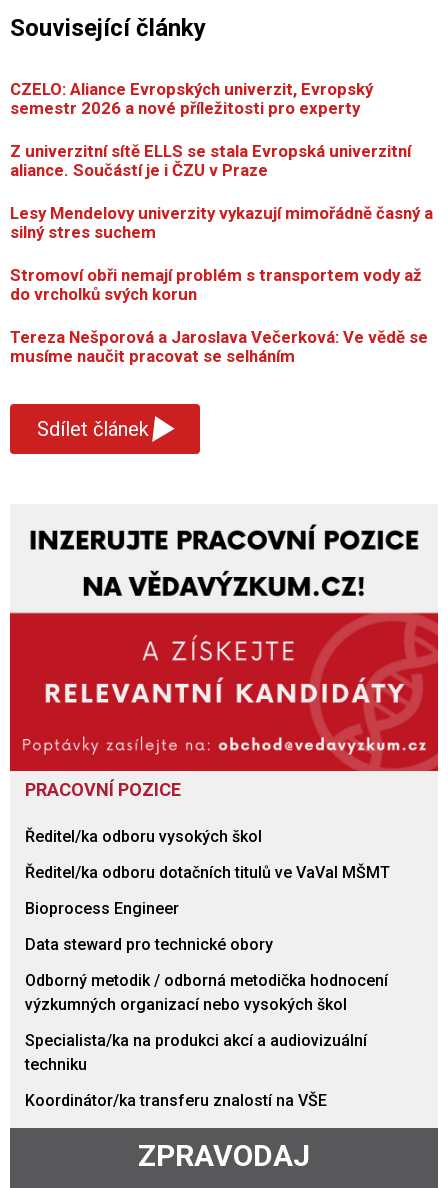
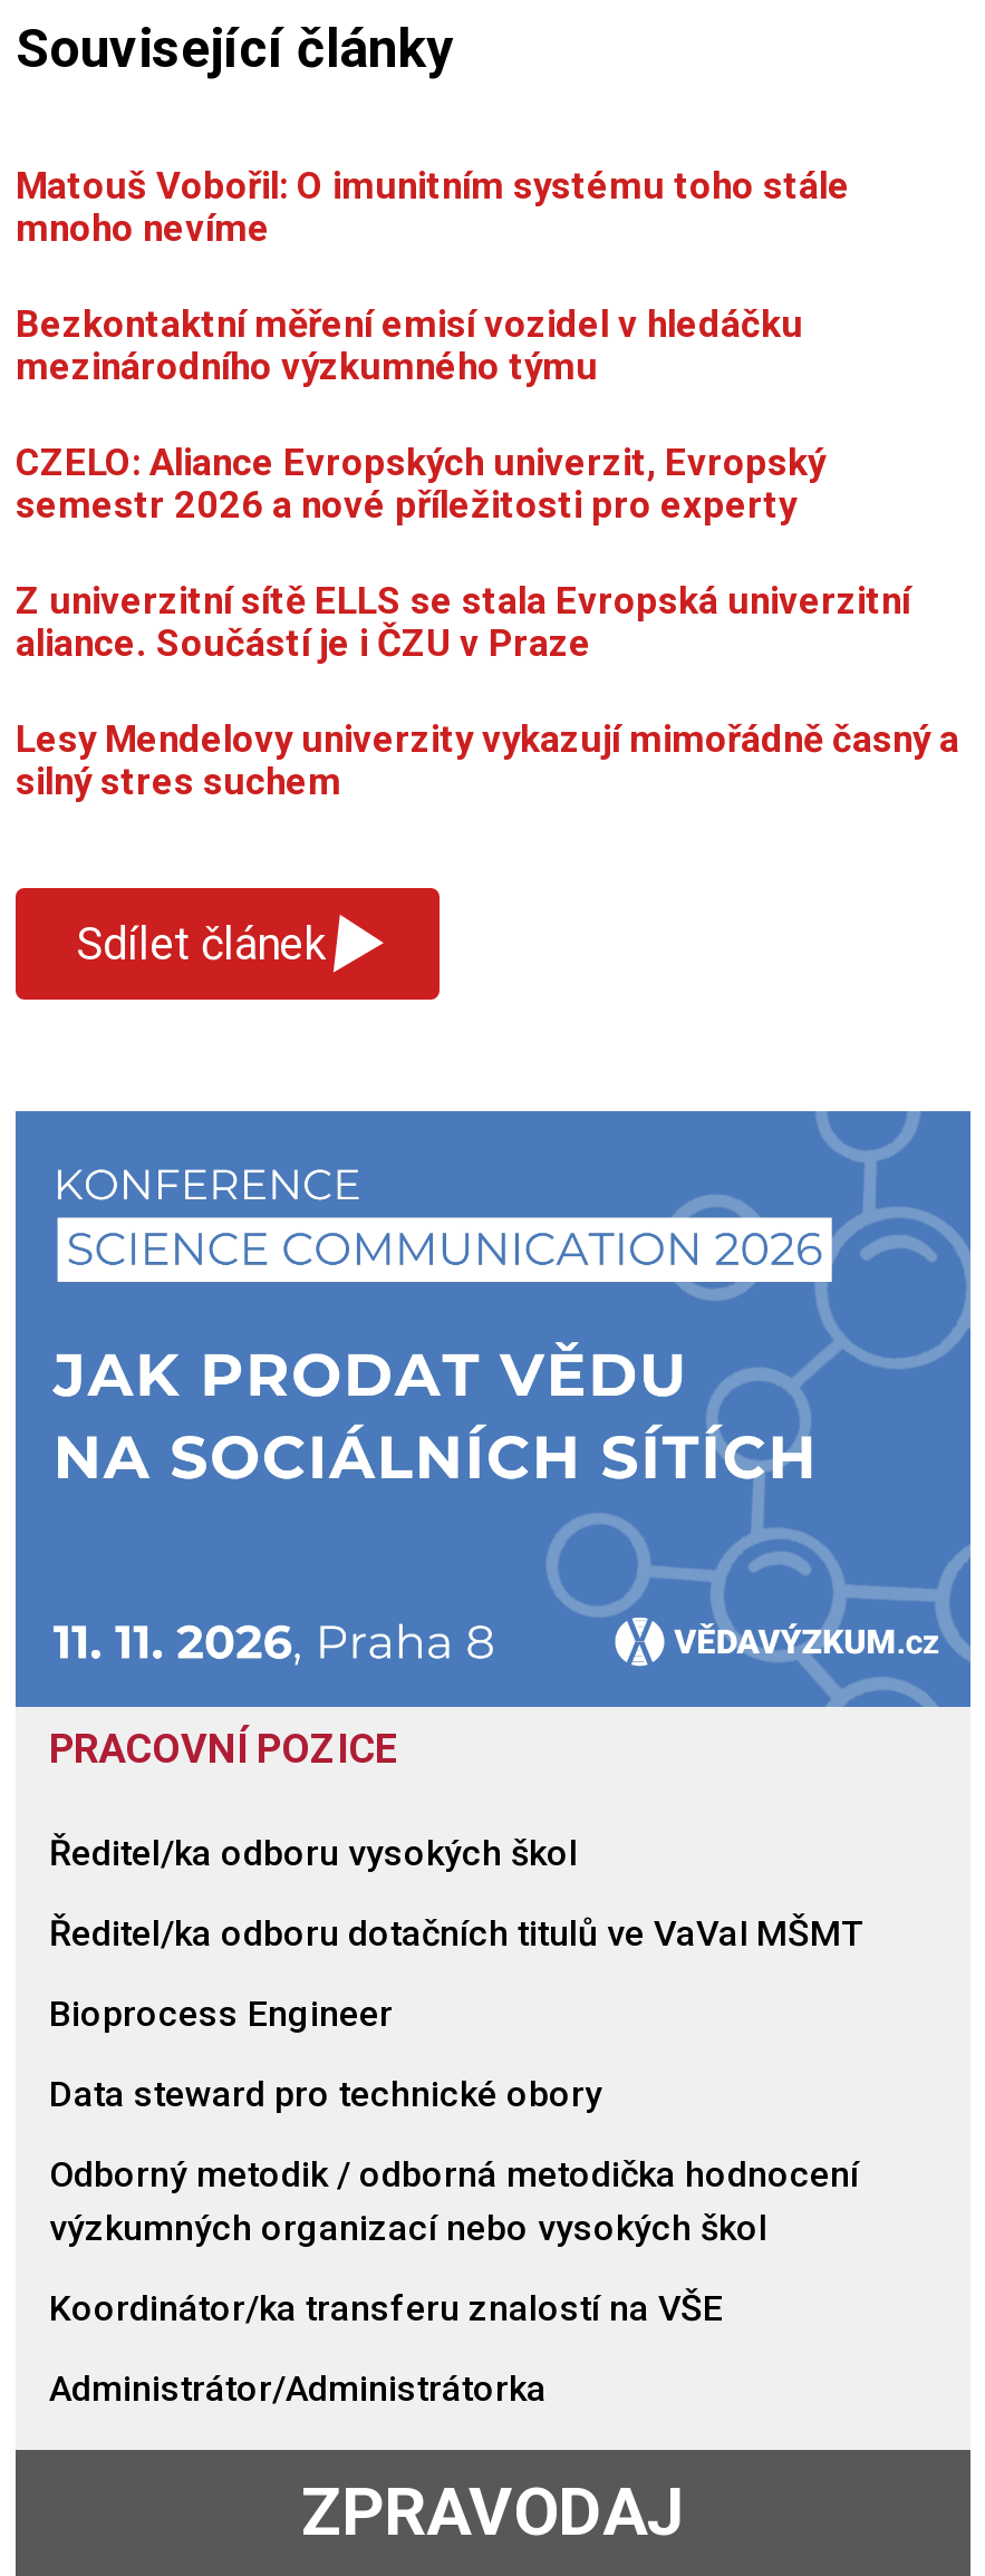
none -> [16,162,850,388] Matouš Vobořil: O imunitním systému toho stále | mnoho nevíme | Bezkontaktní měření emisí vozidel v hledáčku | mezinárodního výzkumného týmu
moved [10,79,433,242] -> [16,439,959,803]: CZELO: Aliance Evropských univerzit, Evropský | semestr 2026 a nové příležitosti pro experty | Z univerzitní sítě ELLS se stala Evropská univerzitní | aliance. Součástí je i ČZU v Praze | Lesy Mendelovy univerzity vykazují mimořádně časný a | silný stres suchem
[10,265,428,366] Stromoví obři nemají problém s transportem vody až | do vrcholků svých korun | Tereza Nešporová a Jaroslava Večerková: Ve vědě se | musíme naučit pracovat se selháním -> none
[9,504,439,772] [image] -> [13,1109,973,1709] [image]
[25,1031,367,1074] Specialista/ka na produkci akcí a audiovizuální | techniku -> none
moved [25,1091,327,1110] -> [49,2286,723,2329]: Koordinátor/ka transferu znalostí na VŠE
none -> [49,2367,547,2409] Administrátor/Administrátorka

